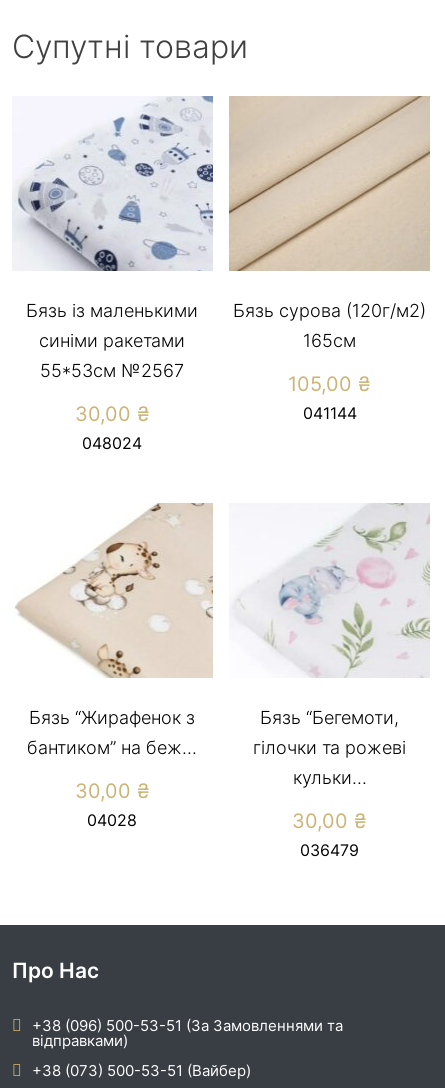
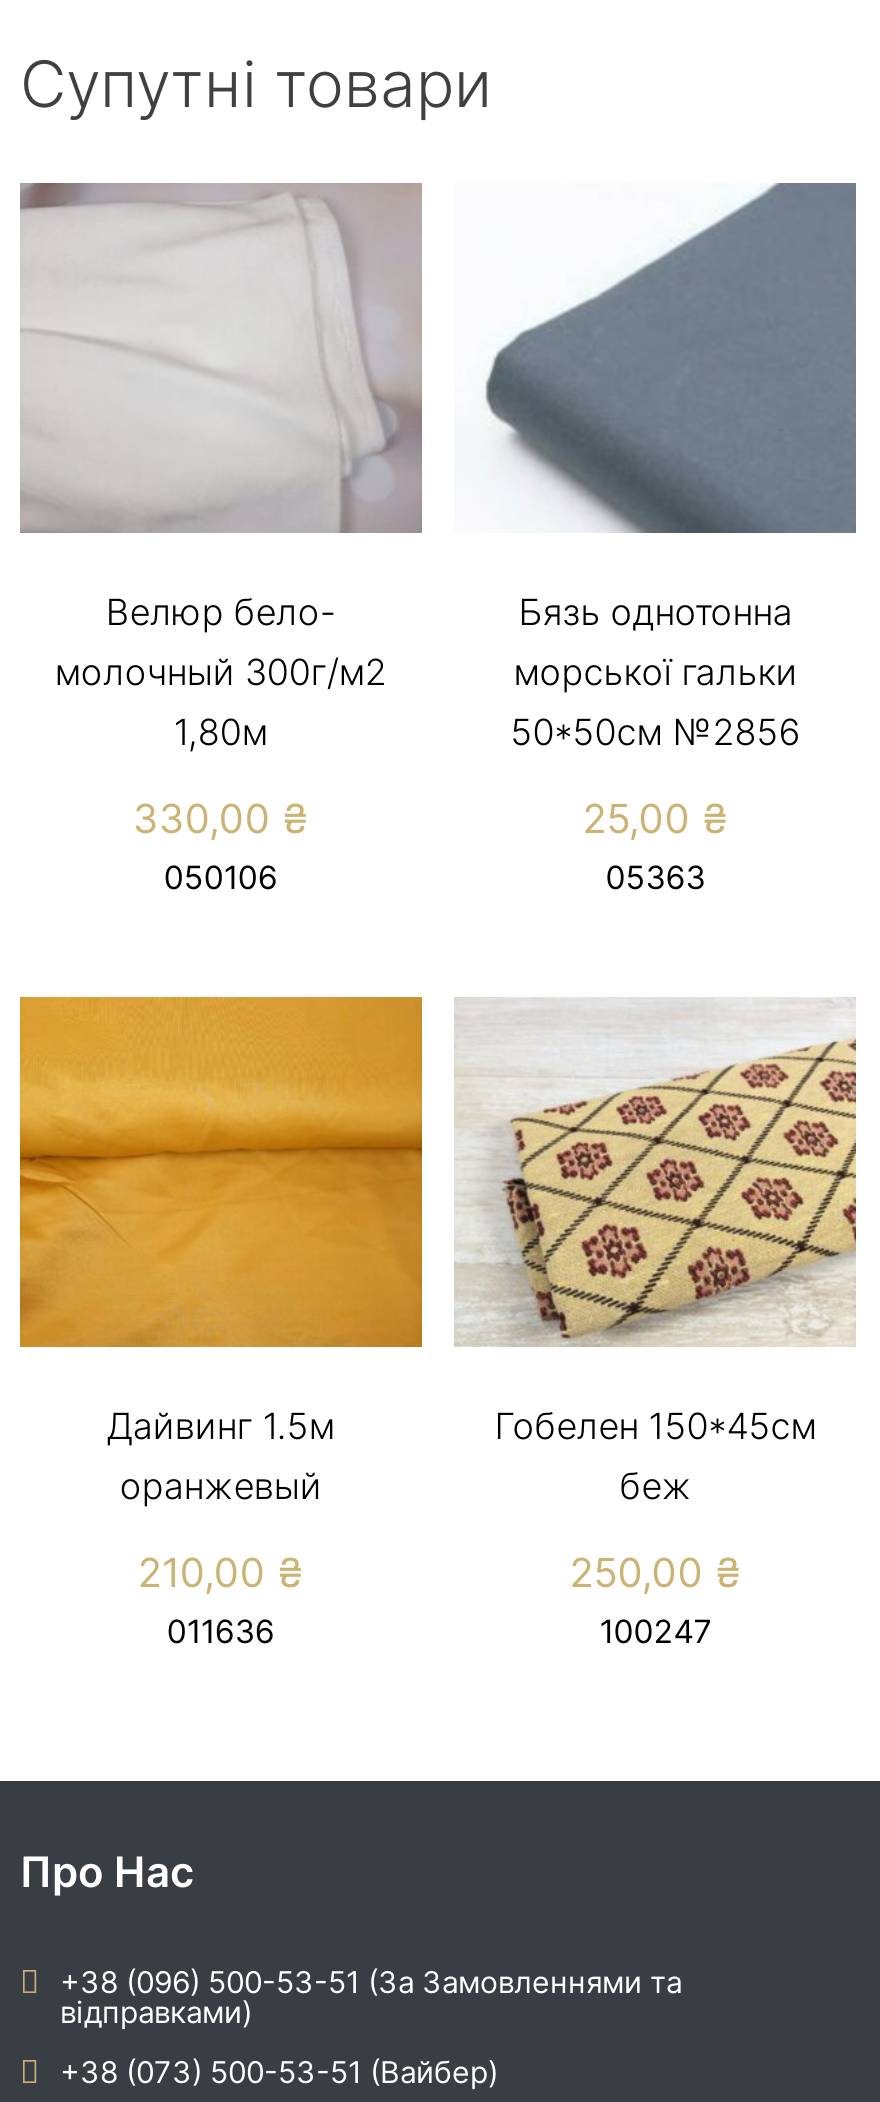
[13,96,213,381] [image] | Бязь із маленькими | синіми ракетами | 55*53см №2567 -> [18,181,422,752] [image] | Велюр бело- | молочный 300г/м2 | 1,80м
[228,95,430,351] [image] | Бязь сурова (120г/м2) | 165см -> [456,181,856,752] [image] | Бязь однотонна | морської гальки | 50*50см №2856
[288,372,371,423] 105,00 ₴ | 041144 -> [582,794,728,896] 25,00 ₴ | 05363
[75,402,150,453] 30,00 ₴ | 048024 -> [133,794,309,896] 330,00 ₴ | 050106
[12,502,213,757] [image] | Бязь “Жирафенок з | бантиком” на беж... -> [18,995,424,1506] [image] | Дайвинг 1.5м | оранжевый
[230,516,430,787] [image] | Бязь “Бегемоти, | гілочки та рожеві | кульки... -> [454,999,858,1506] [image] | Гобелен 150*45см | беж
[75,778,150,829] 30,00 ₴ | 04028 -> [138,1548,304,1650] 210,00 ₴ | 011636
[292,808,367,859] 30,00 ₴ | 036479 -> [569,1548,741,1650] 250,00 ₴ | 100247

